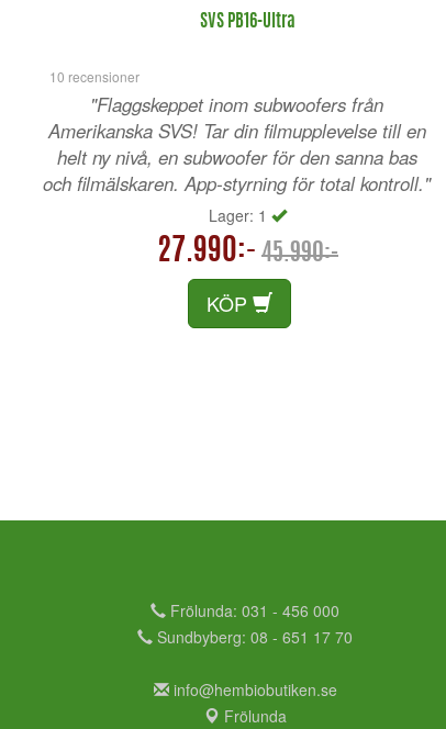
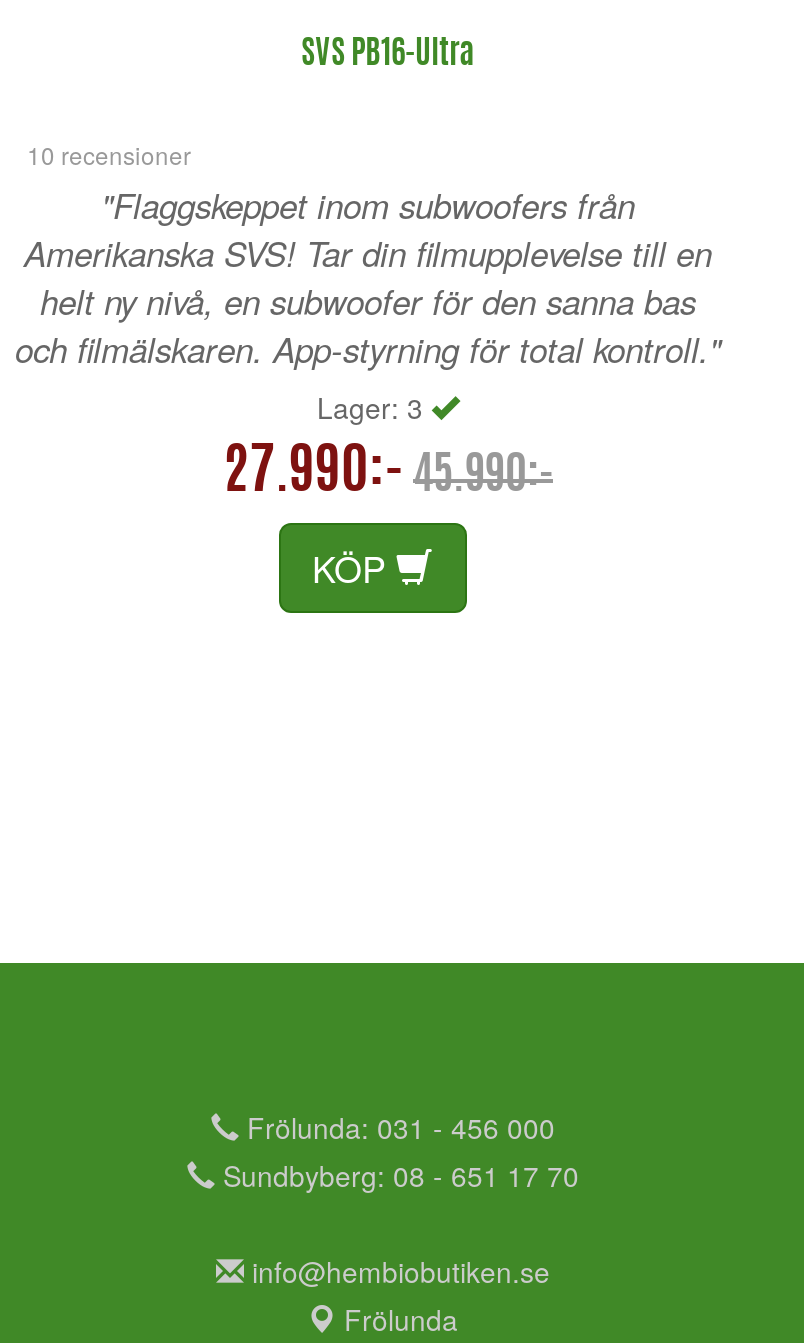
[209,204,271,226] Lager: 1 -> [317,387,431,427] Lager: 3

